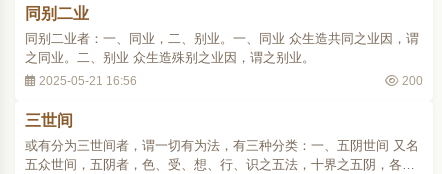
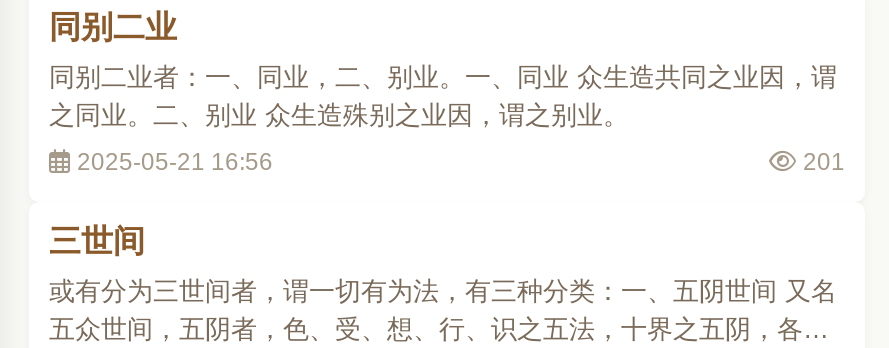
[399,74,423,88] 200 -> [797,148,845,176] 201

